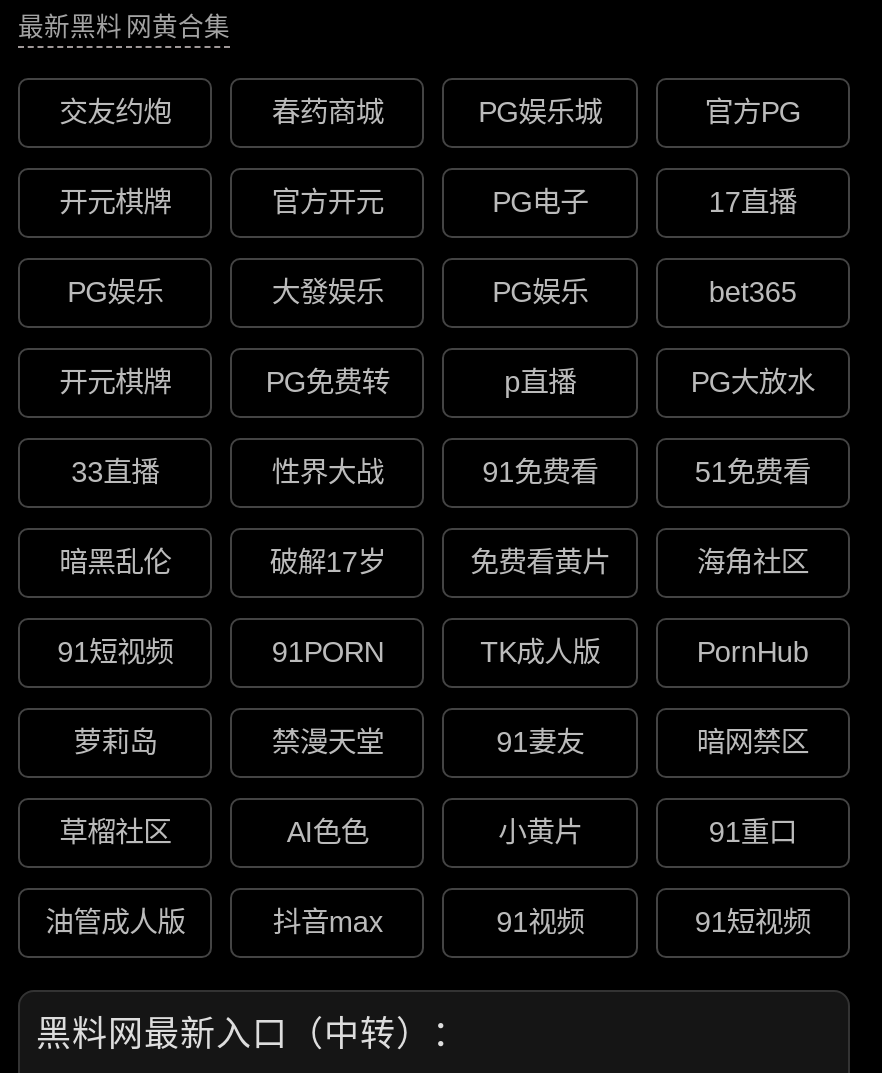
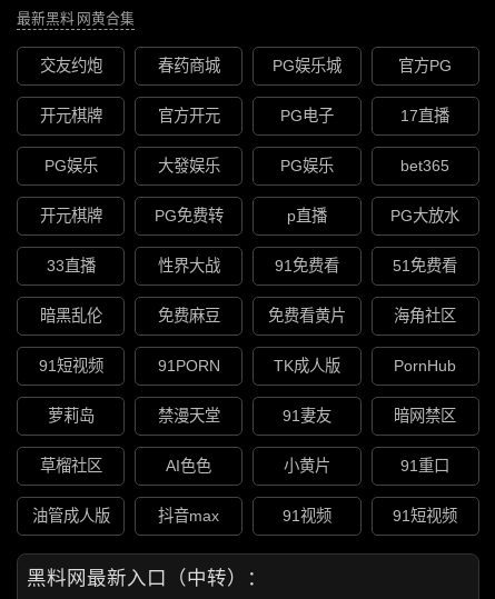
[270,547,386,579] 破解17岁 -> [158,307,220,325] 免费麻豆

